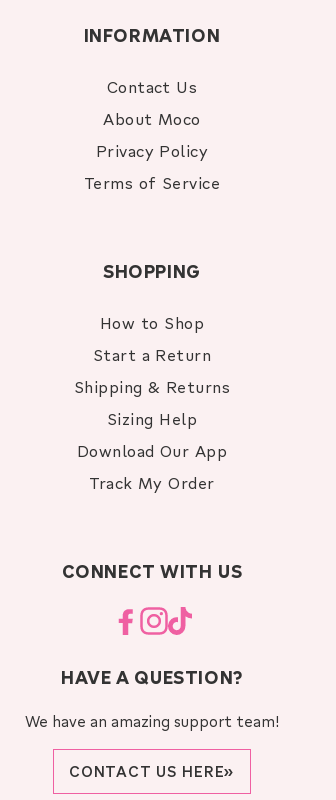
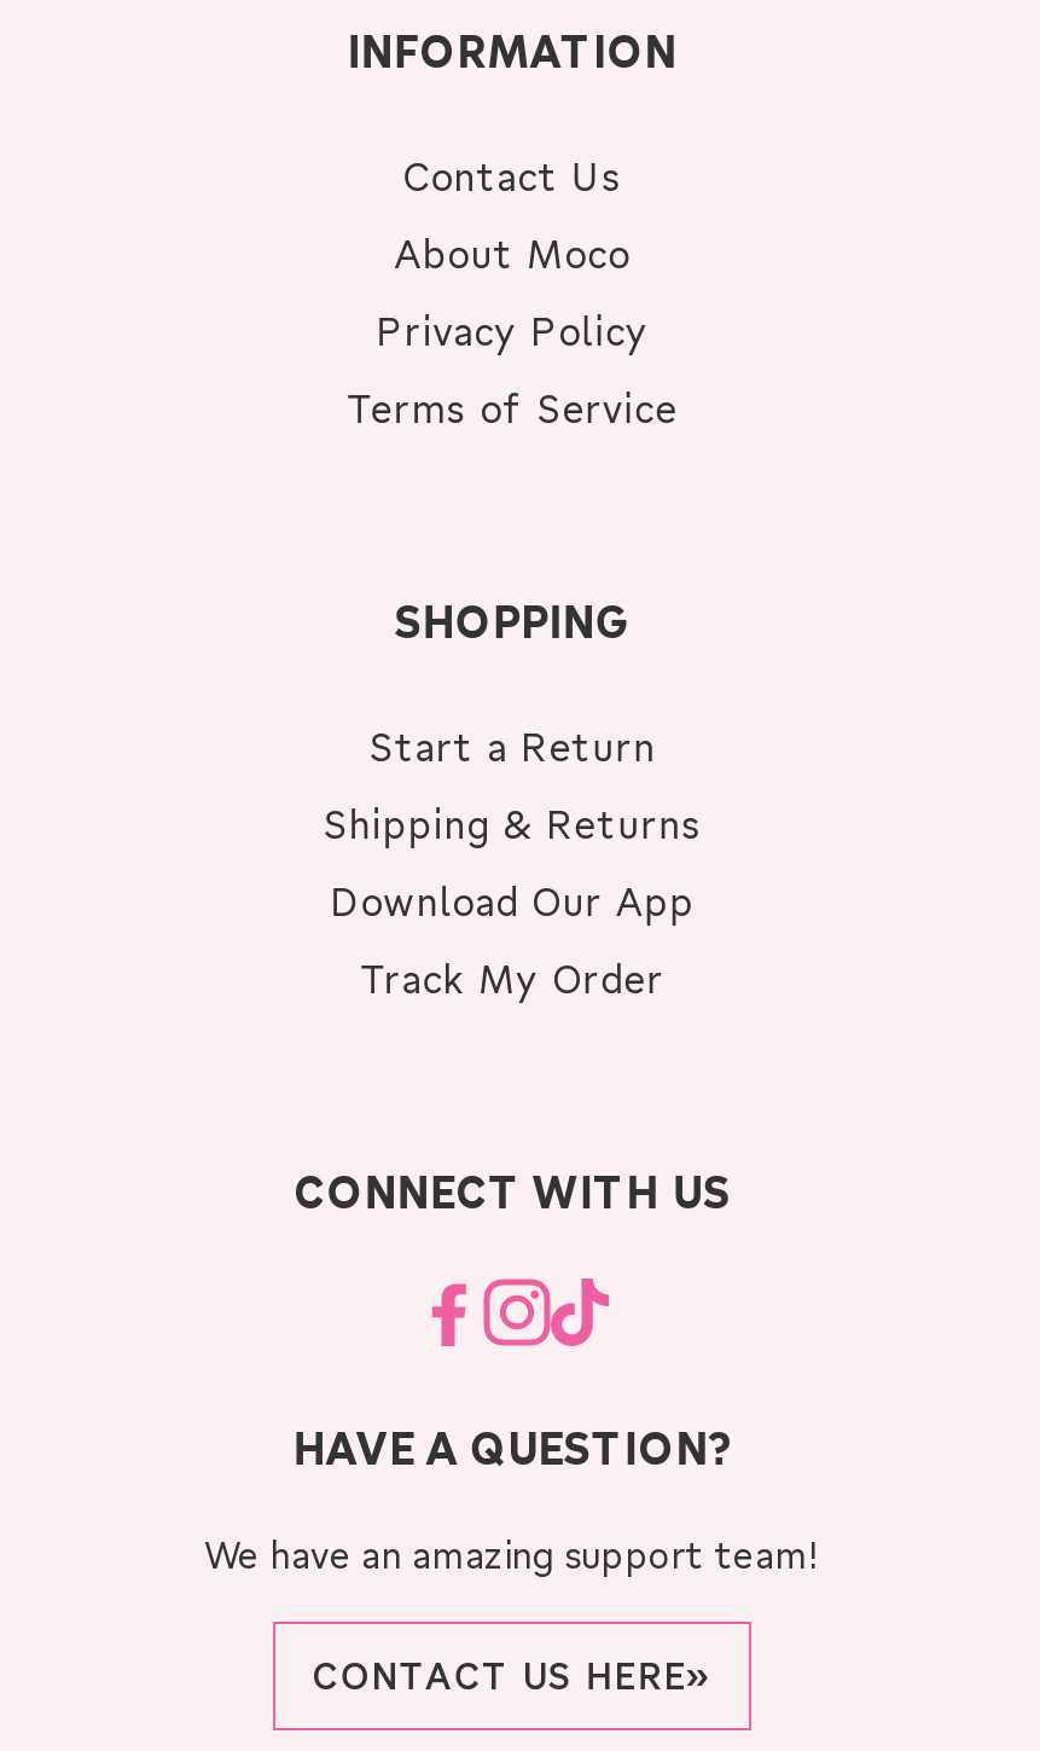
[100,312,204,333] How to Shop -> none
[107,408,197,429] Sizing Help -> none

